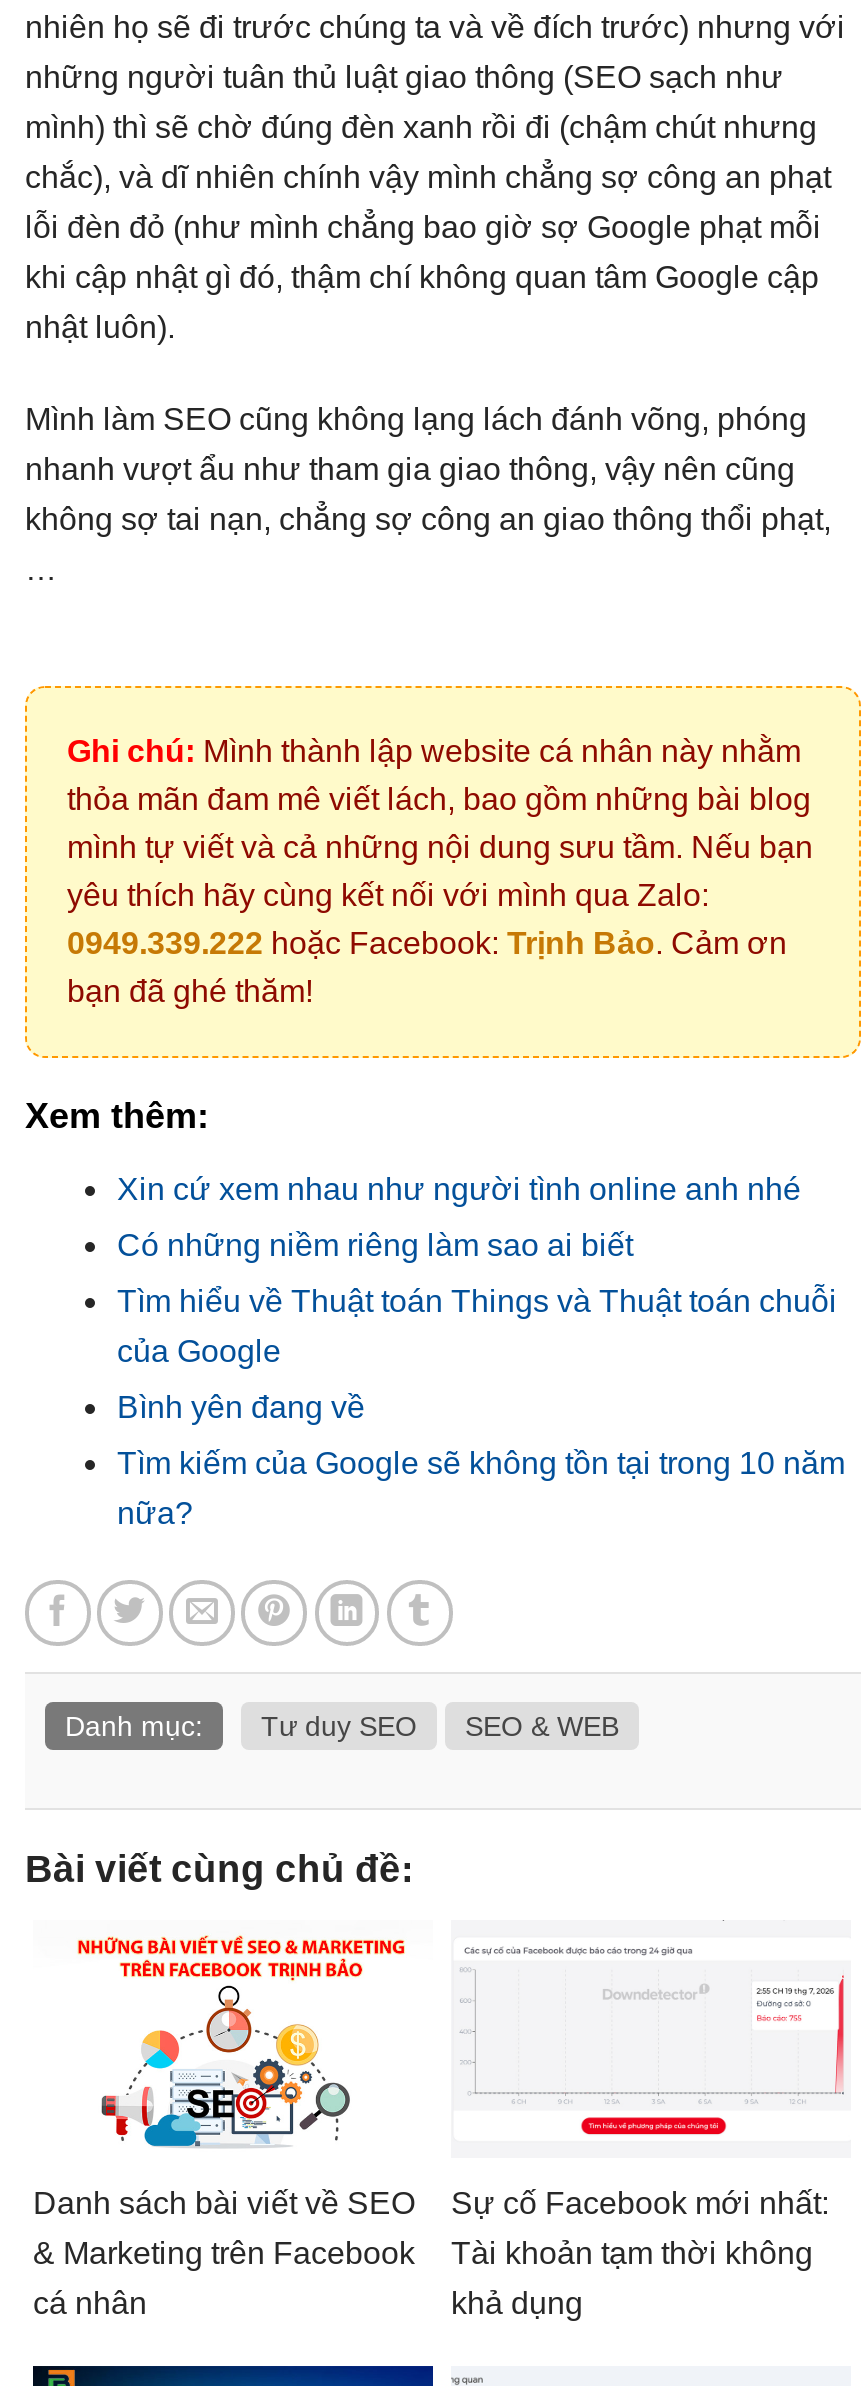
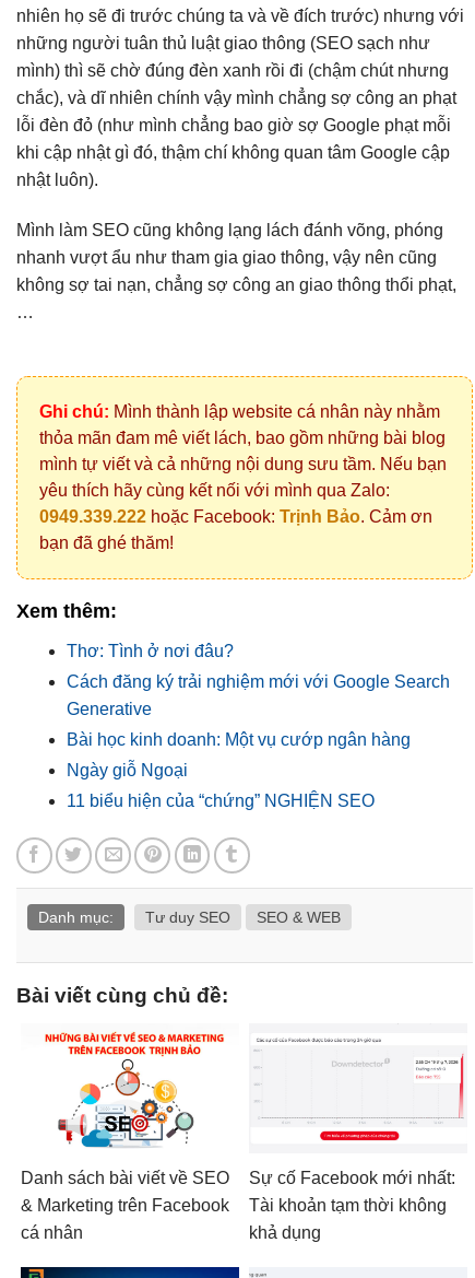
[117,1172,845,1530] Xin cứ xem nhau như người tình online anh nhé | Có những niềm riêng làm sao ai biết | Tìm hiểu về Thuật toán Things và Thuật toán chuỗi | của Google | Bình yên đang về | Tìm kiếm của Google sẽ không tồn tại trong 10 năm | nữa? -> [67,642,450,810] Thơ: Tình ở nơi đâu? | Cách đăng ký trải nghiệm mới với Google Search | Generative | Bài học kinh doanh: Một vụ cướp ngân hàng | Ngày giỗ Ngoại | 11 biểu hiện của “chứng” NGHIỆN SEO

